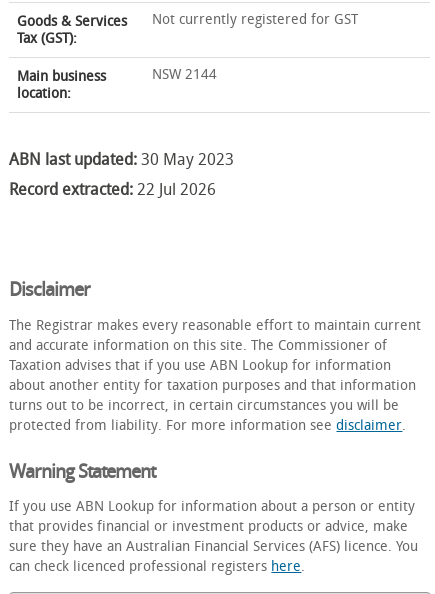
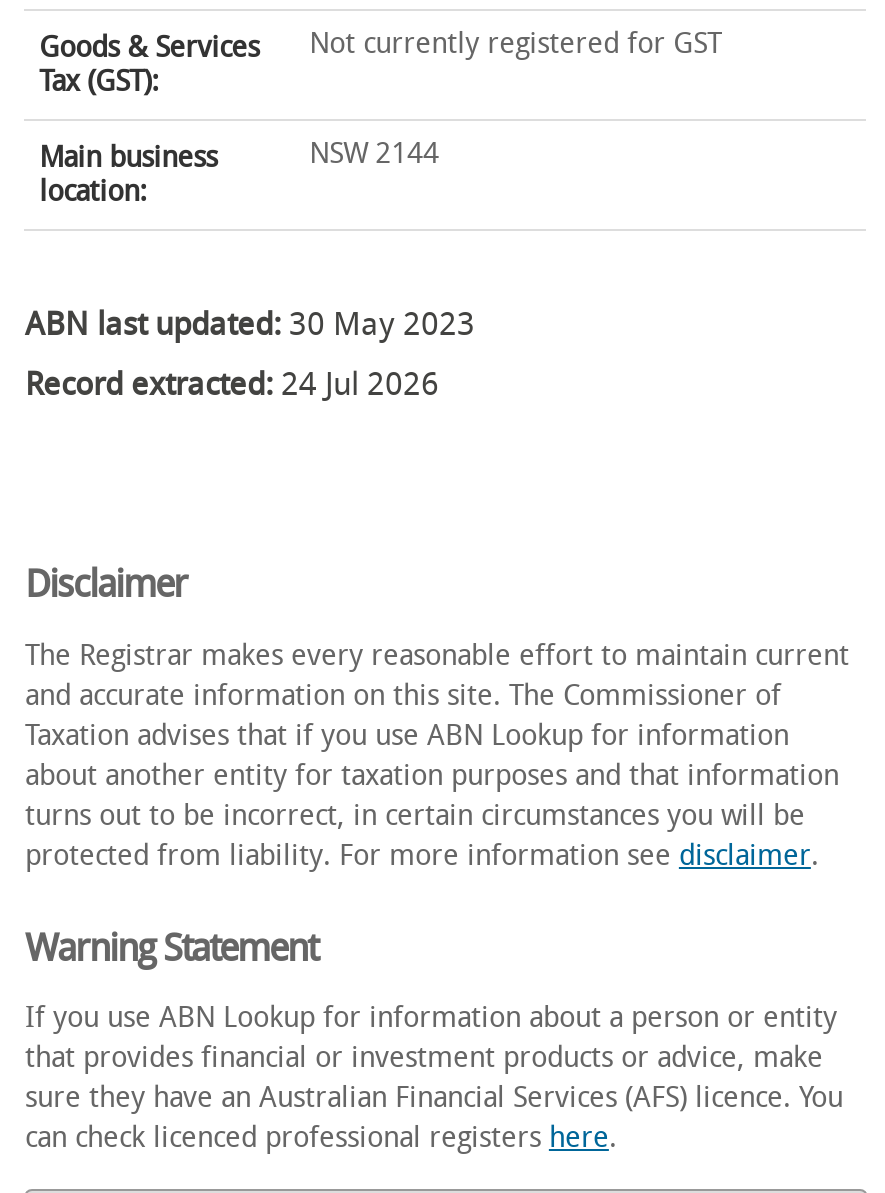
[9,180,216,199] Record extracted: 22 Jul 2026 -> [25,365,439,403] Record extracted: 24 Jul 2026

